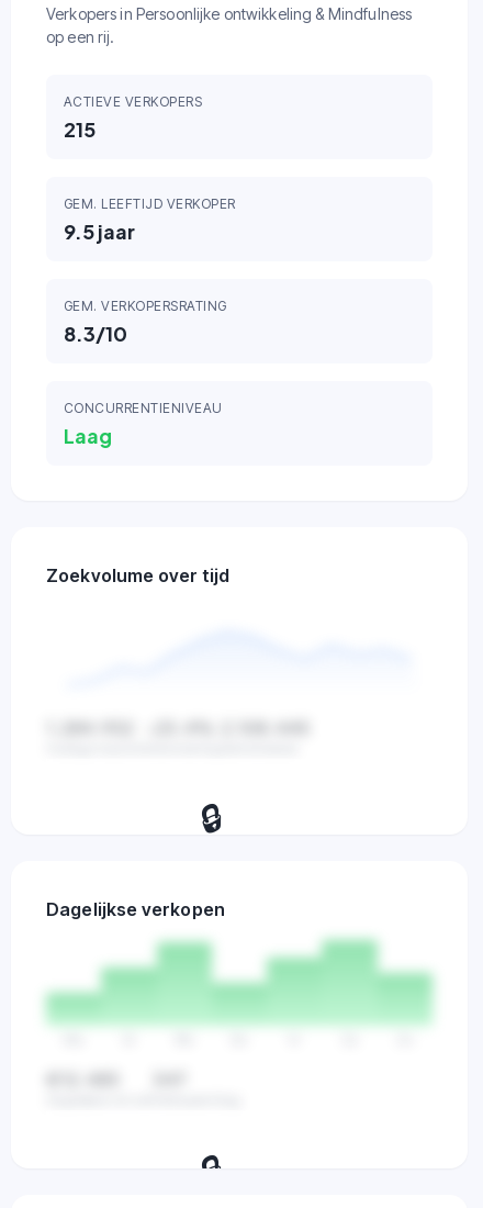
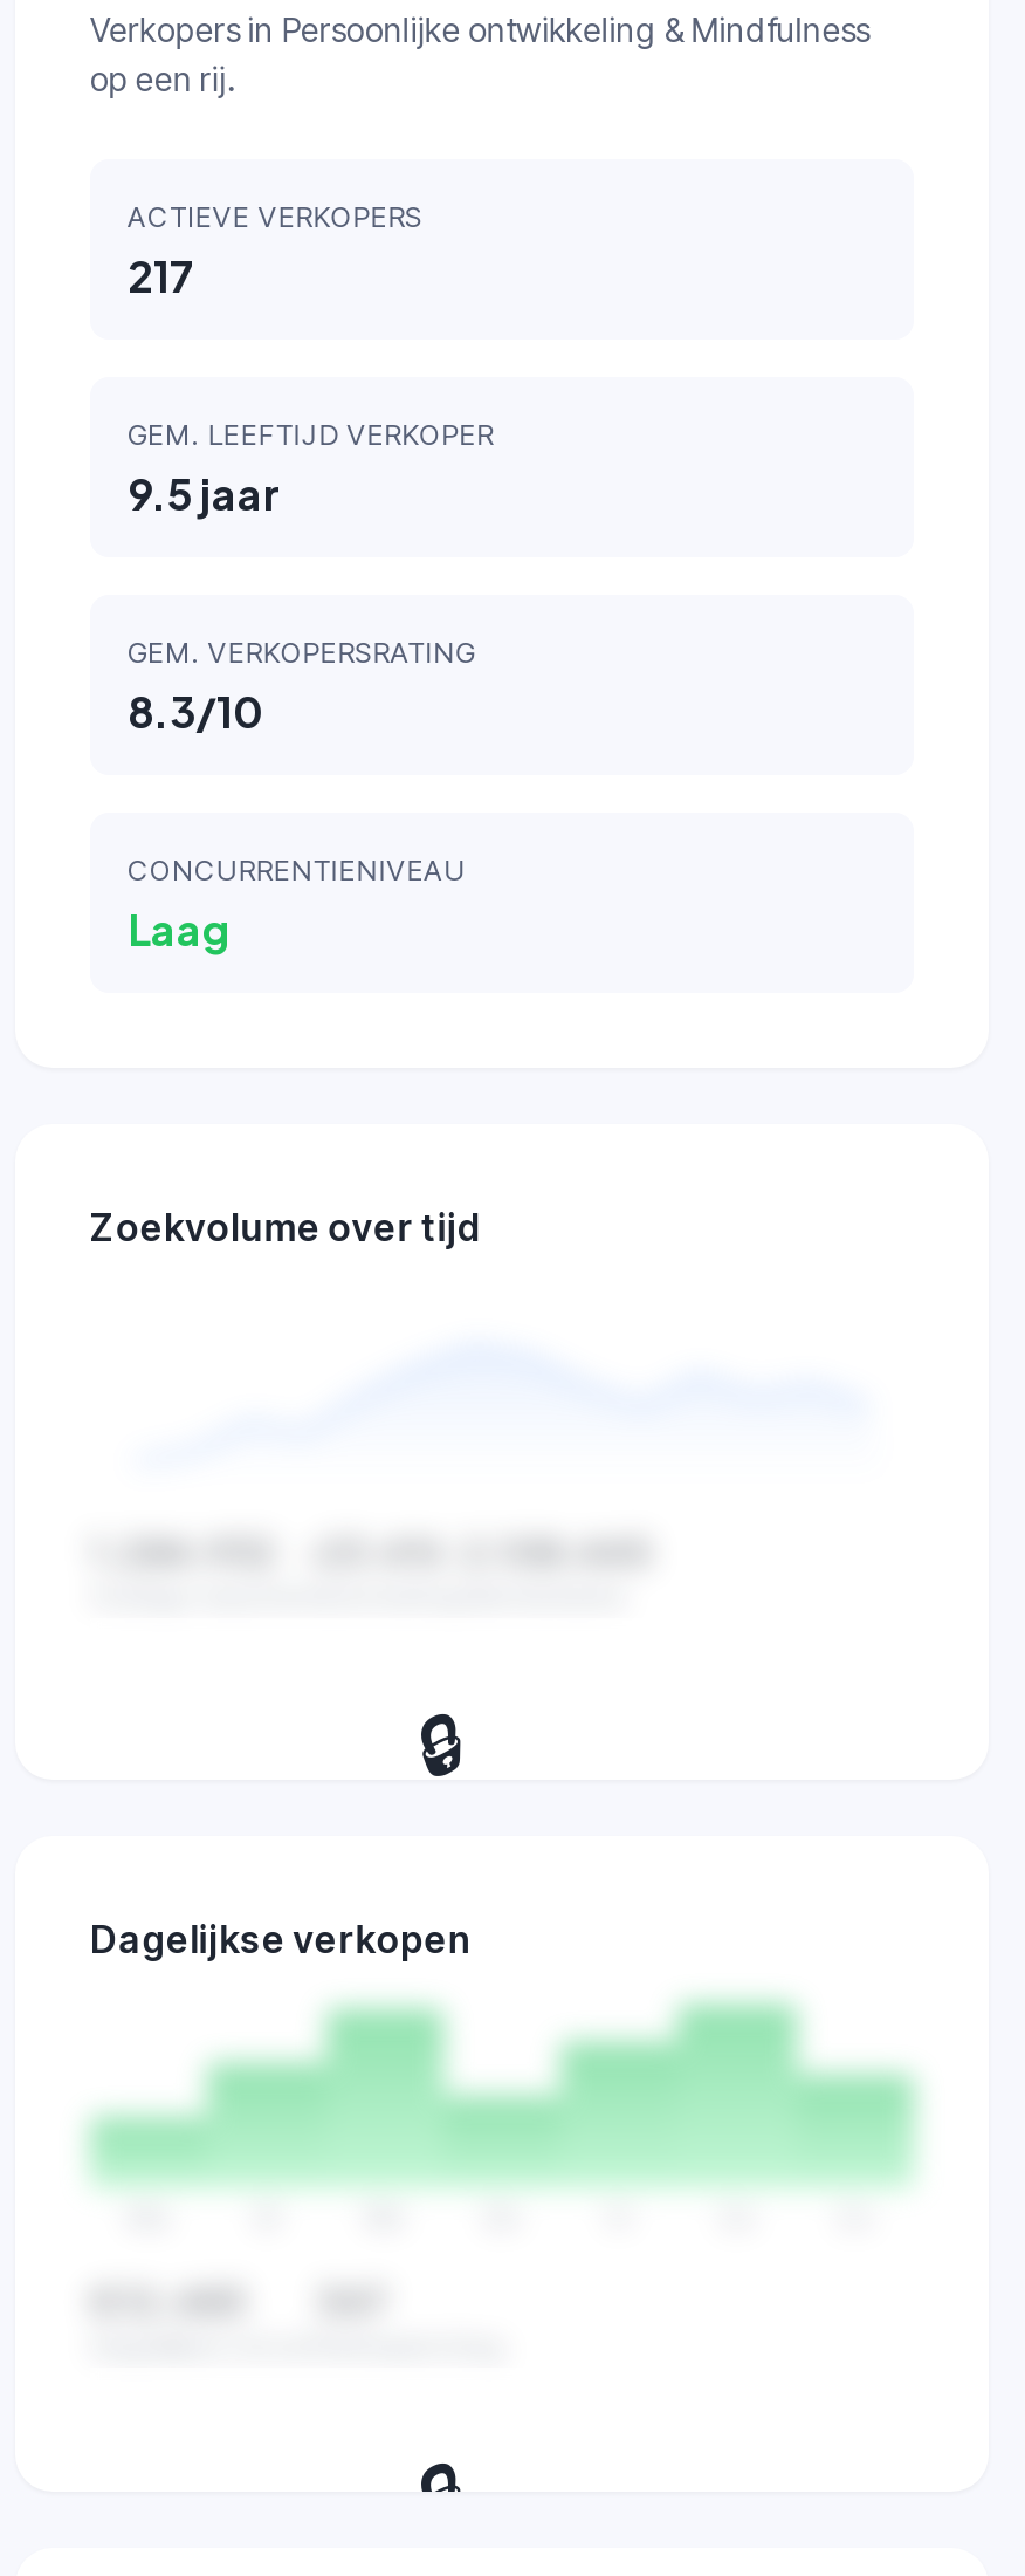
[64,116,96,142] 215 -> [128,248,195,302] 217

